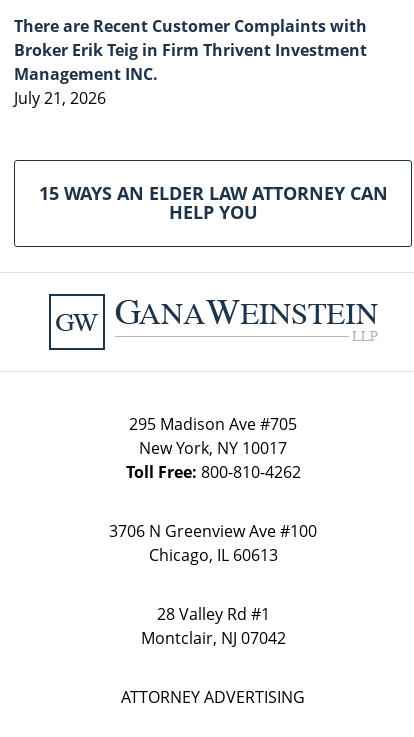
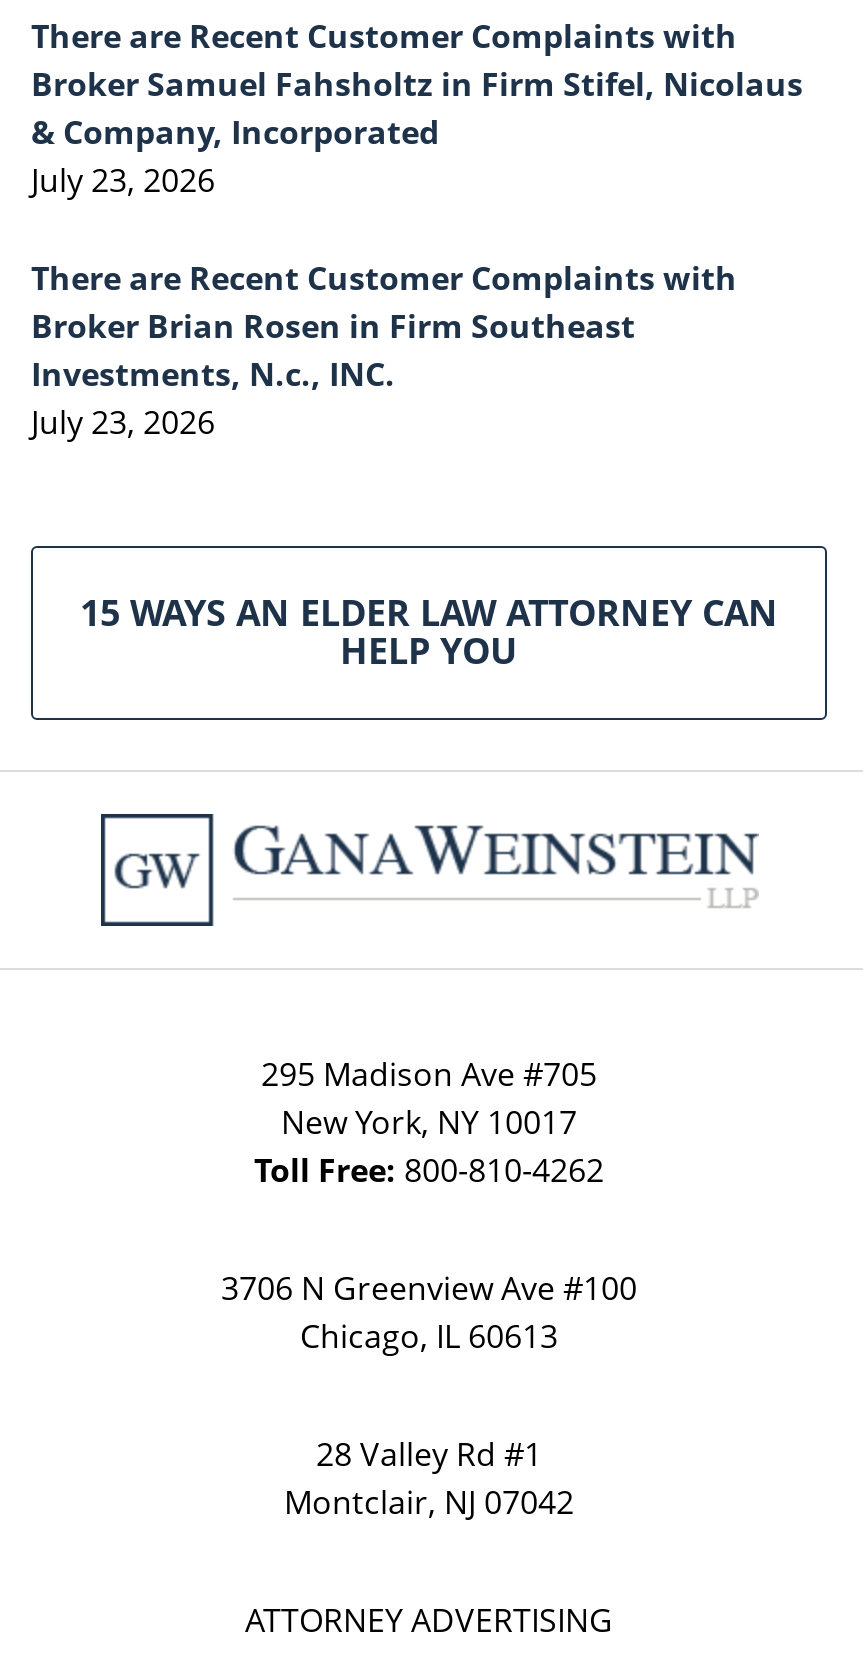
[14,39,367,109] Broker Erik Teig in Firm Thrivent Investment | Management INC. | July 21, 2026 -> [31,62,803,444] Broker Samuel Fahsholtz in Firm Stifel, Nicolaus | & Company, Incorporated | July 23, 2026 | There are Recent Customer Complaints with | Broker Brian Rosen in Firm Southeast | Investments, N.c., INC. | July 23, 2026

